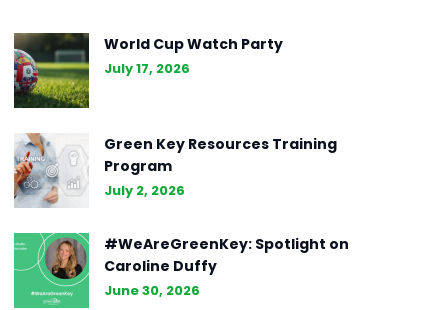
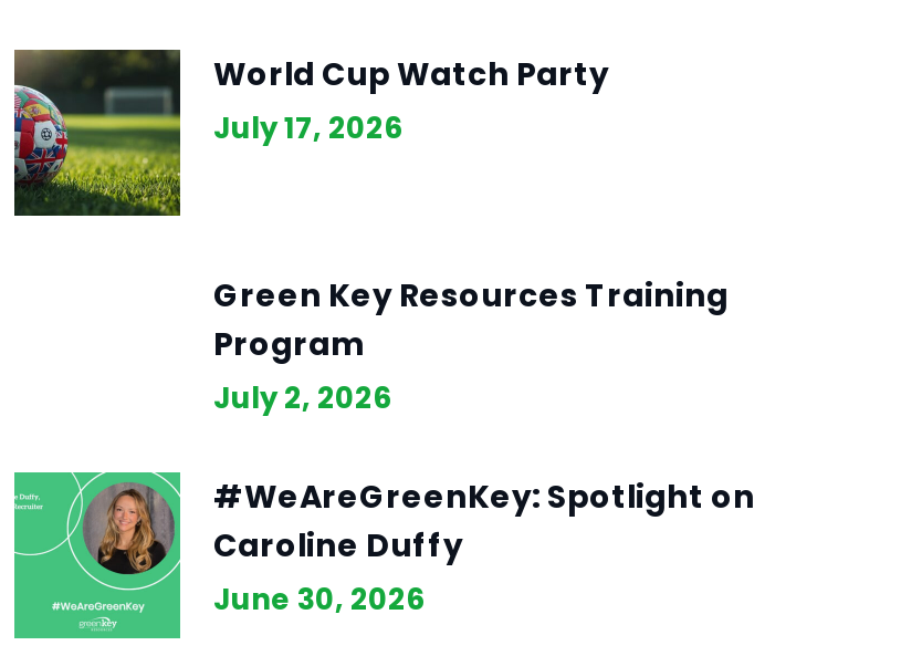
[13,132,88,208] [image] -> none

